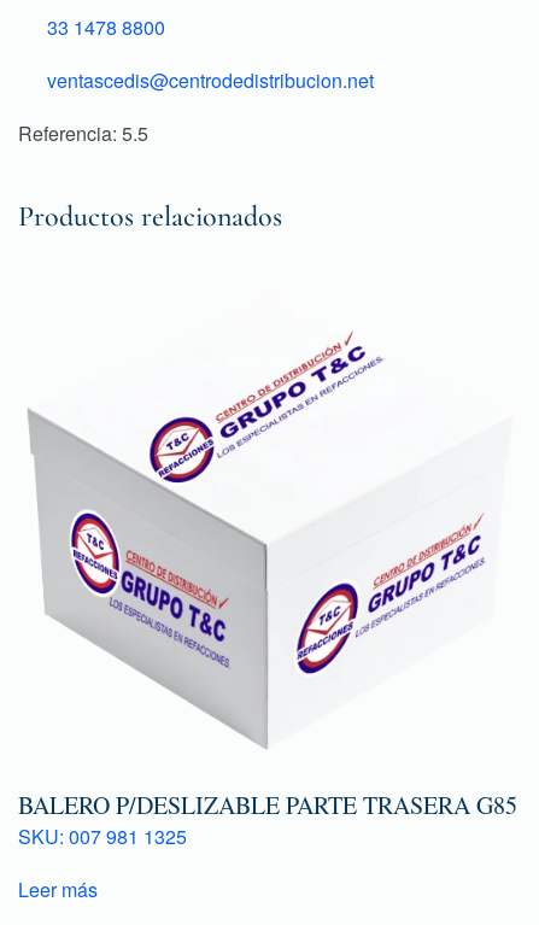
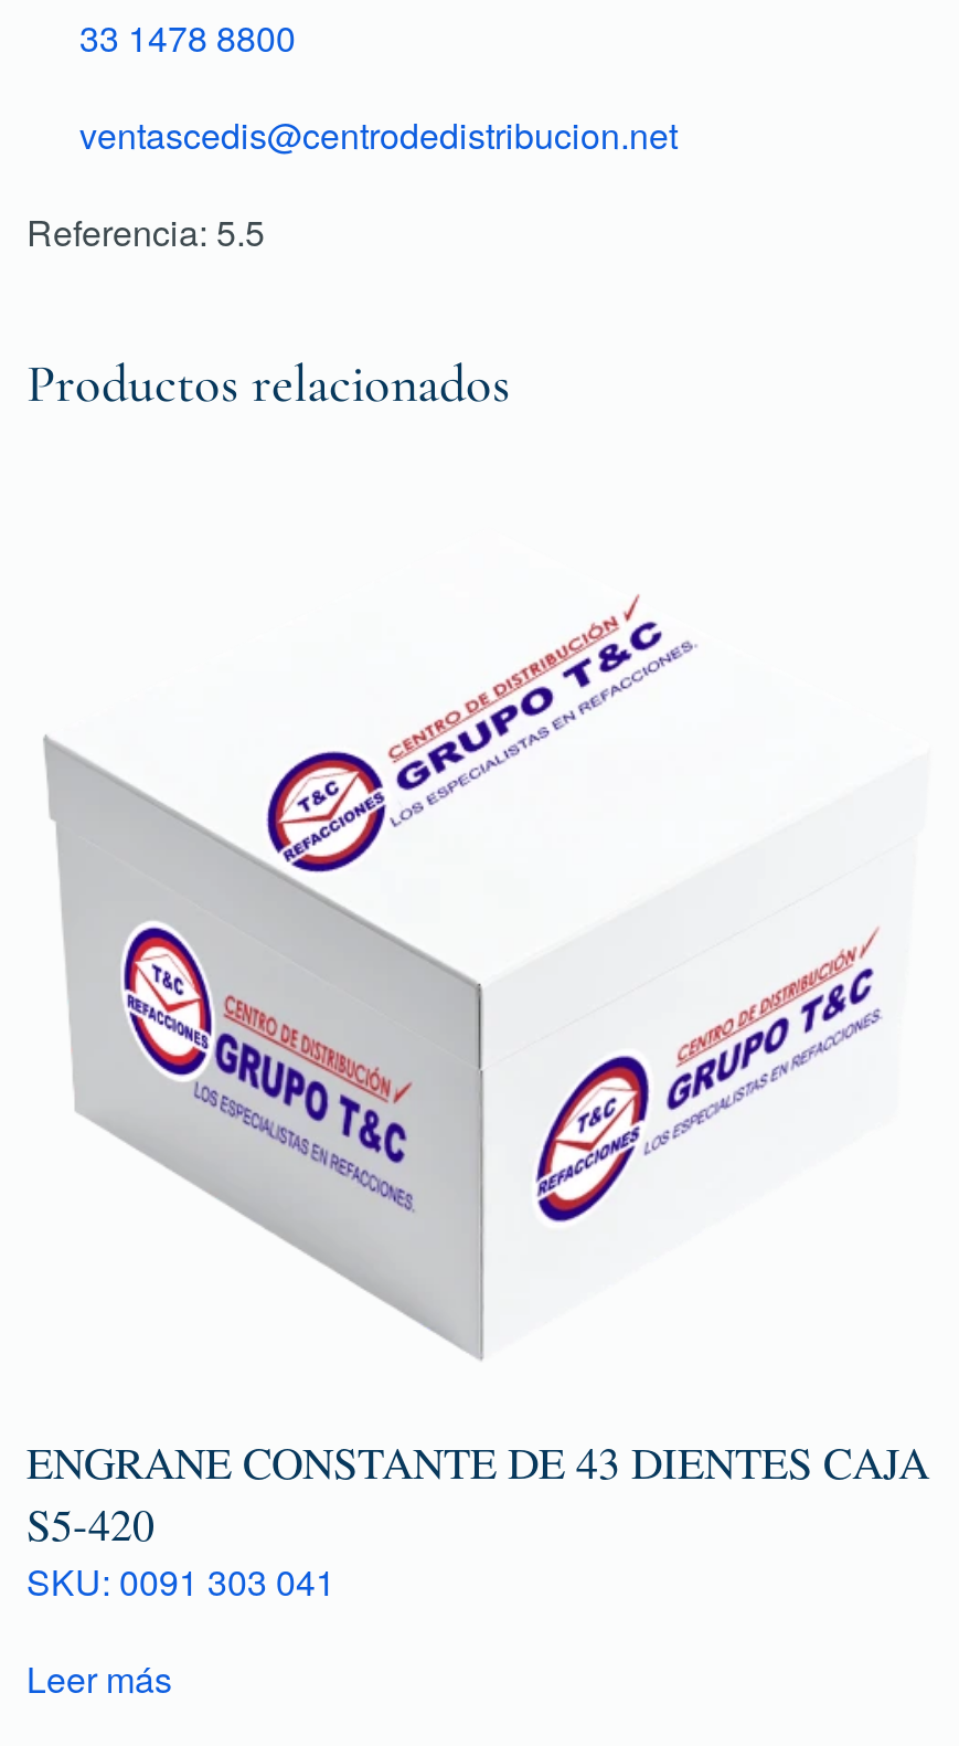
[18,789,517,850] BALERO P/DESLIZABLE PARTE TRASERA G85 | SKU: 007 981 1325 -> [26,1432,929,1607] ENGRANE CONSTANTE DE 43 DIENTES CAJA | S5-420 | SKU: 0091 303 041

